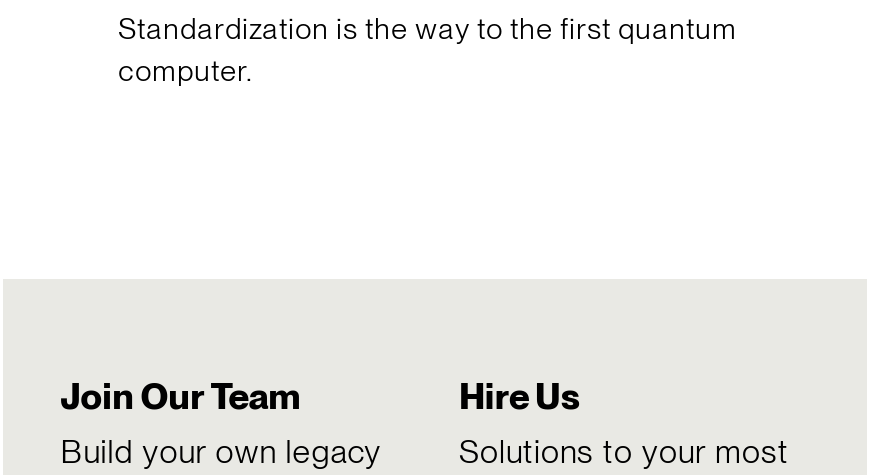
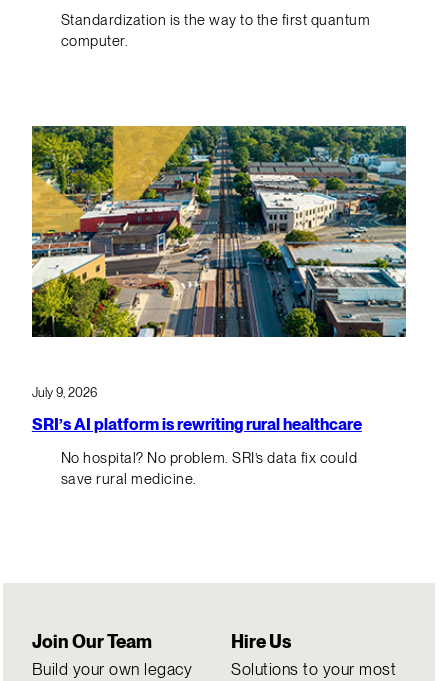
none -> [31,125,407,338] [image]
none -> [32,385,362,488] July 9, 2026 | SRI’s AI platform is rewriting rural healthcare | No hospital? No problem. SRI’s data fix could | save rural medicine.

